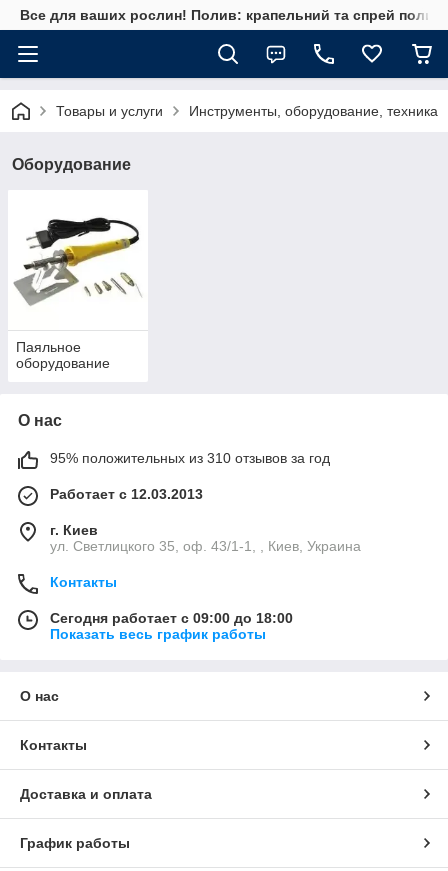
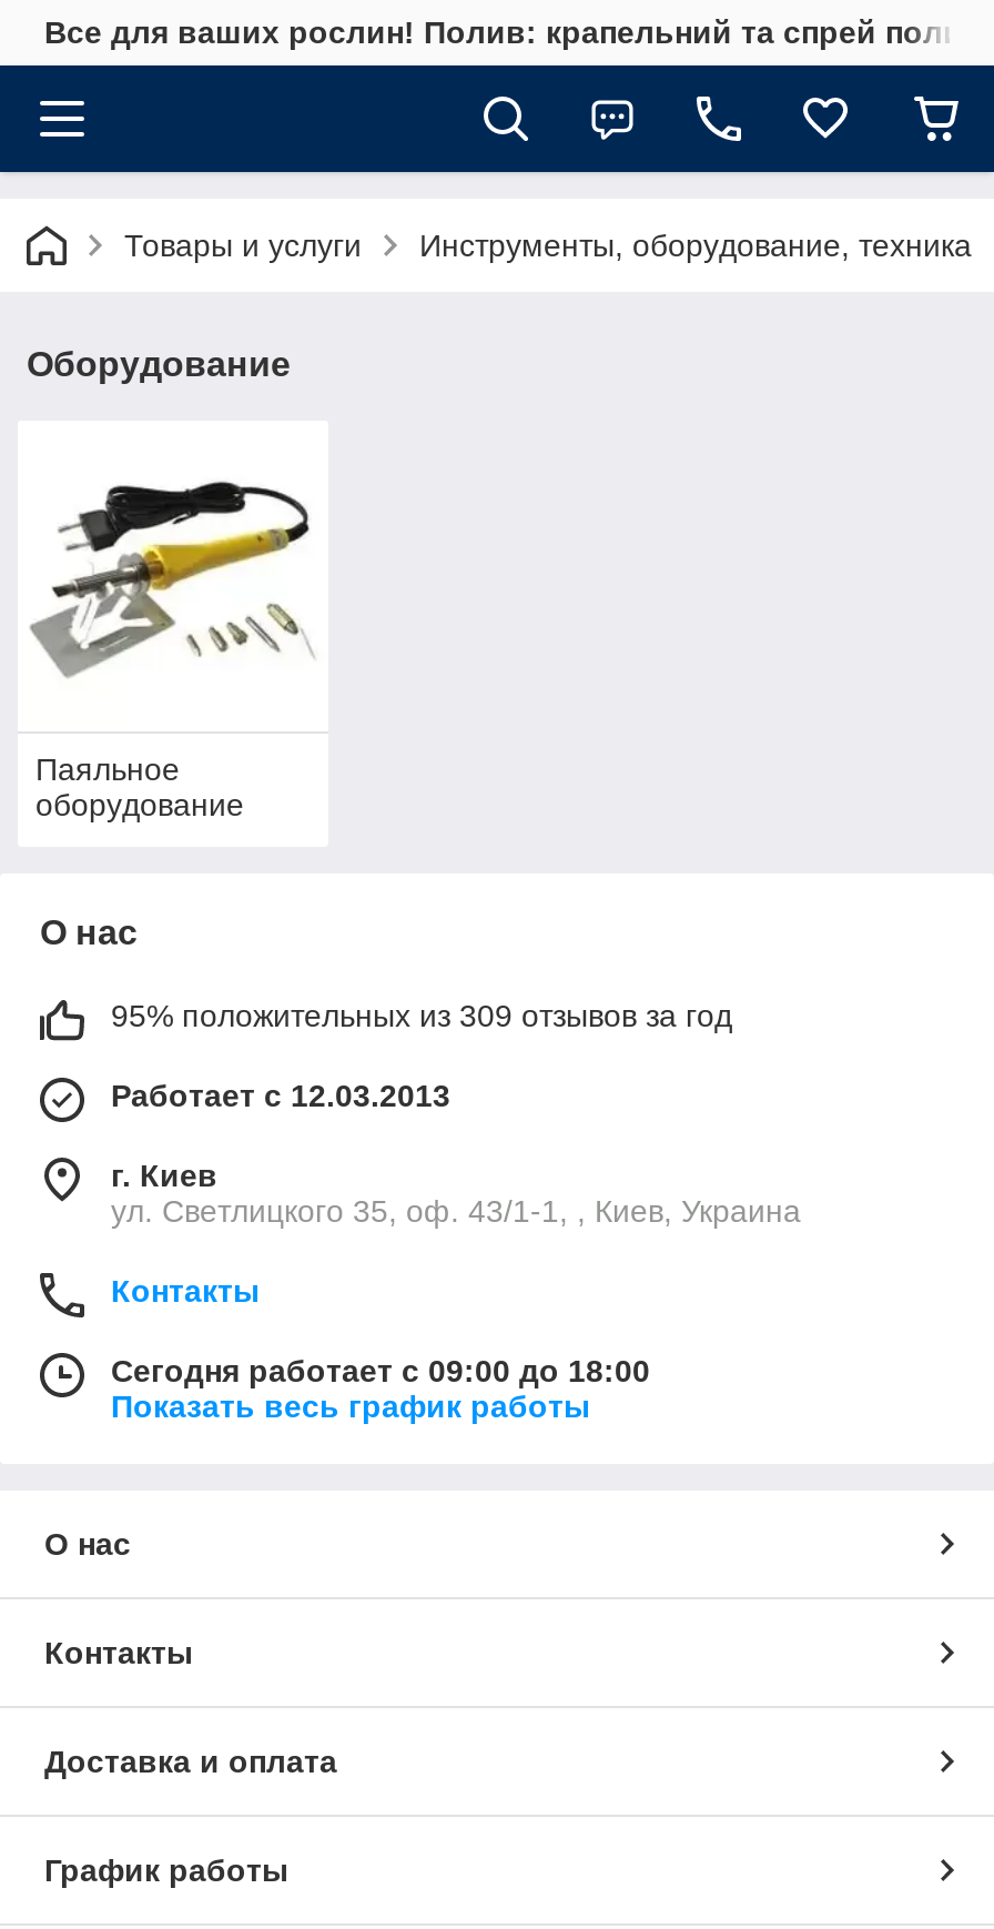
[50,450,330,466] 95% положительных из 310 отзывов за год -> [111,998,732,1033] 95% положительных из 309 отзывов за год

